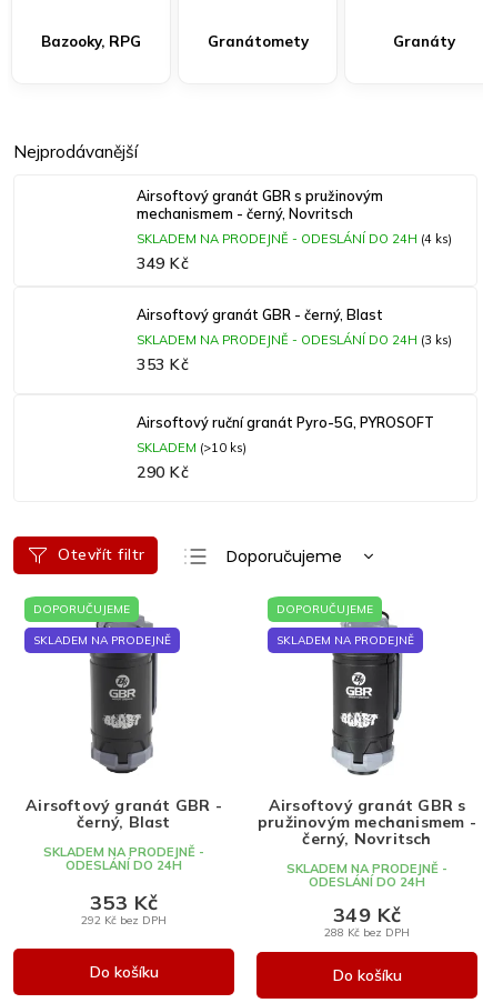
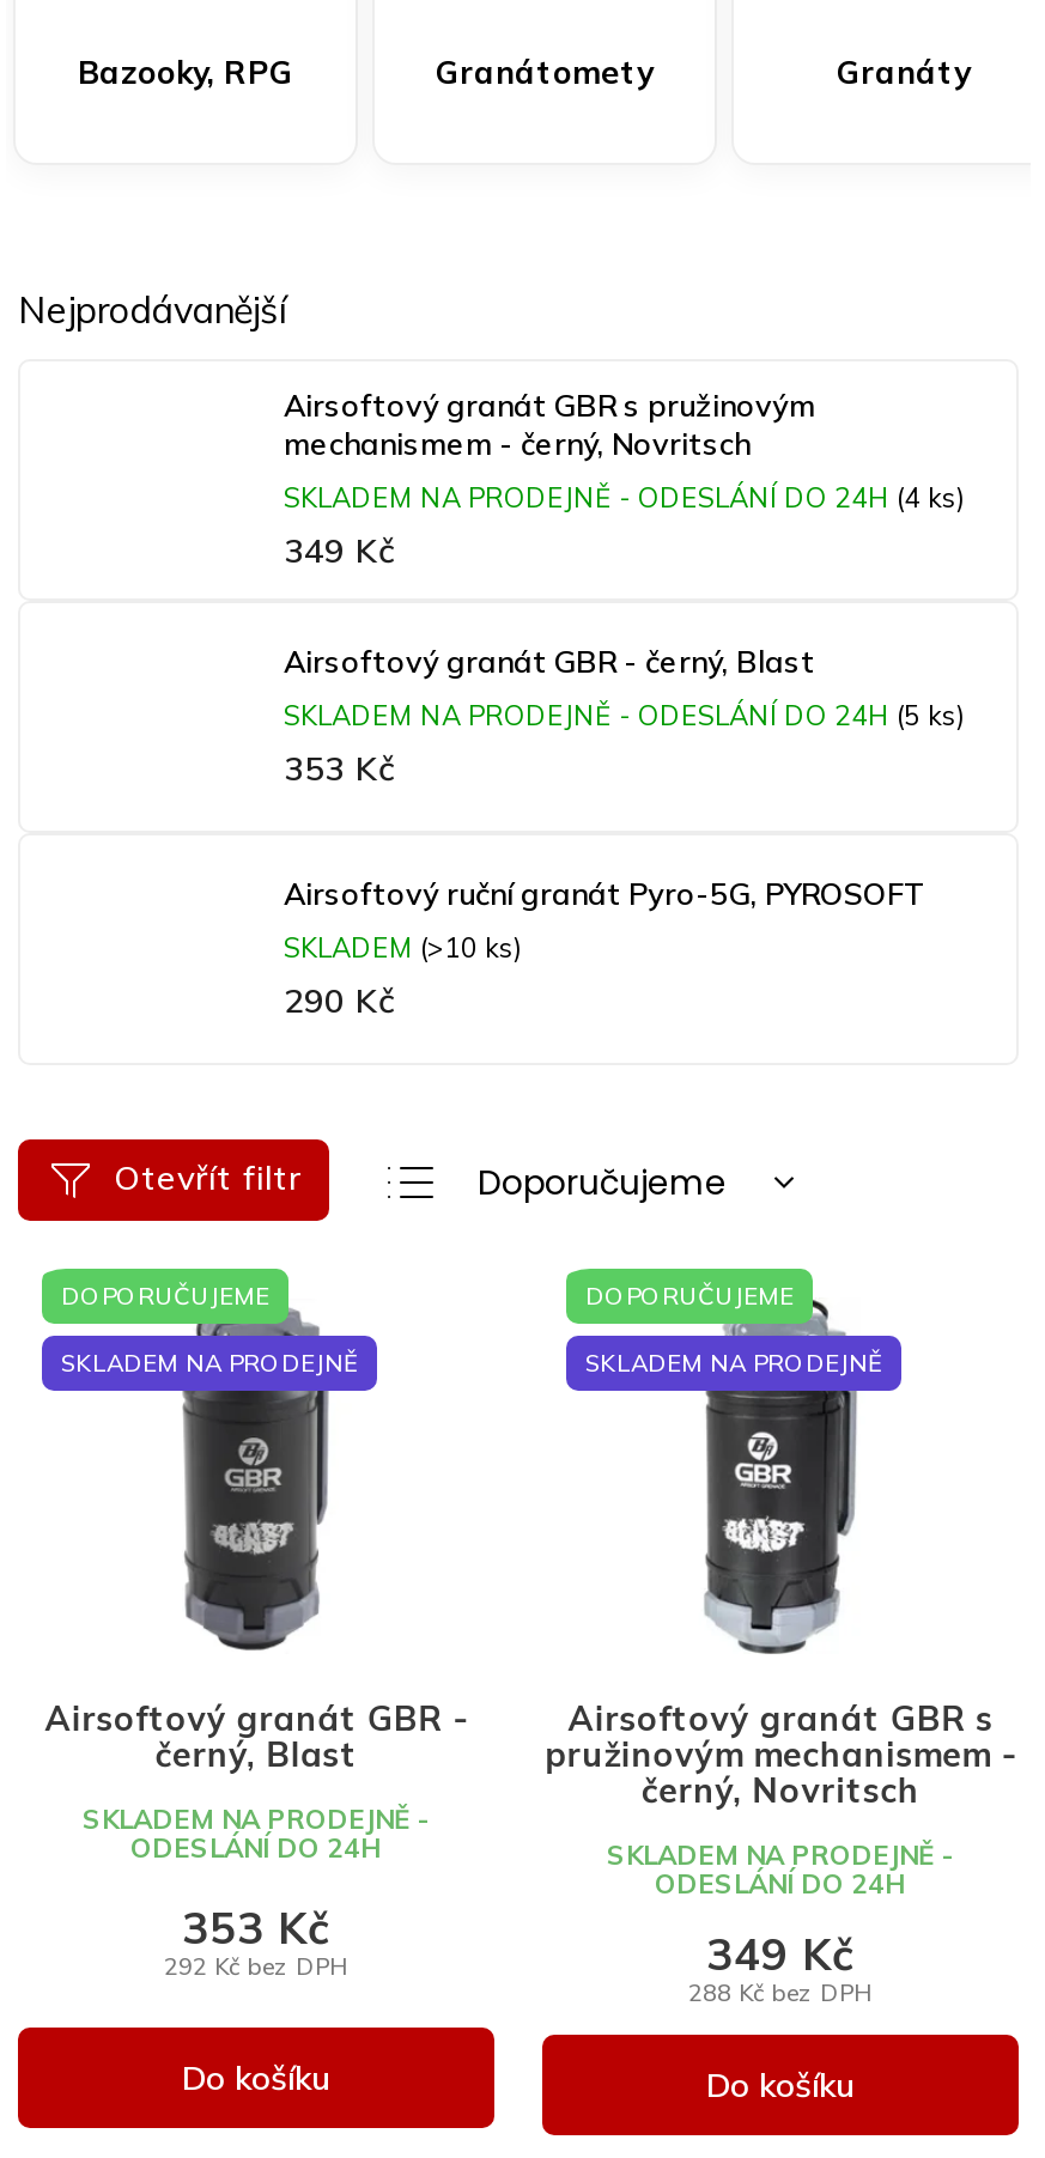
[137,332,452,348] SKLADEM NA PRODEJNĚ - ODESLÁNÍ DO 24H (3 ks) -> [284,699,964,732] SKLADEM NA PRODEJNĚ - ODESLÁNÍ DO 24H (5 ks)

